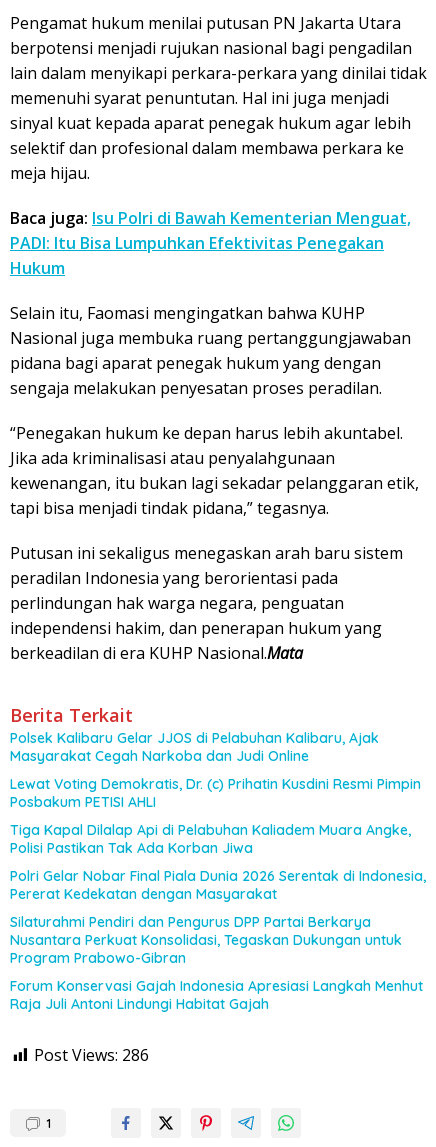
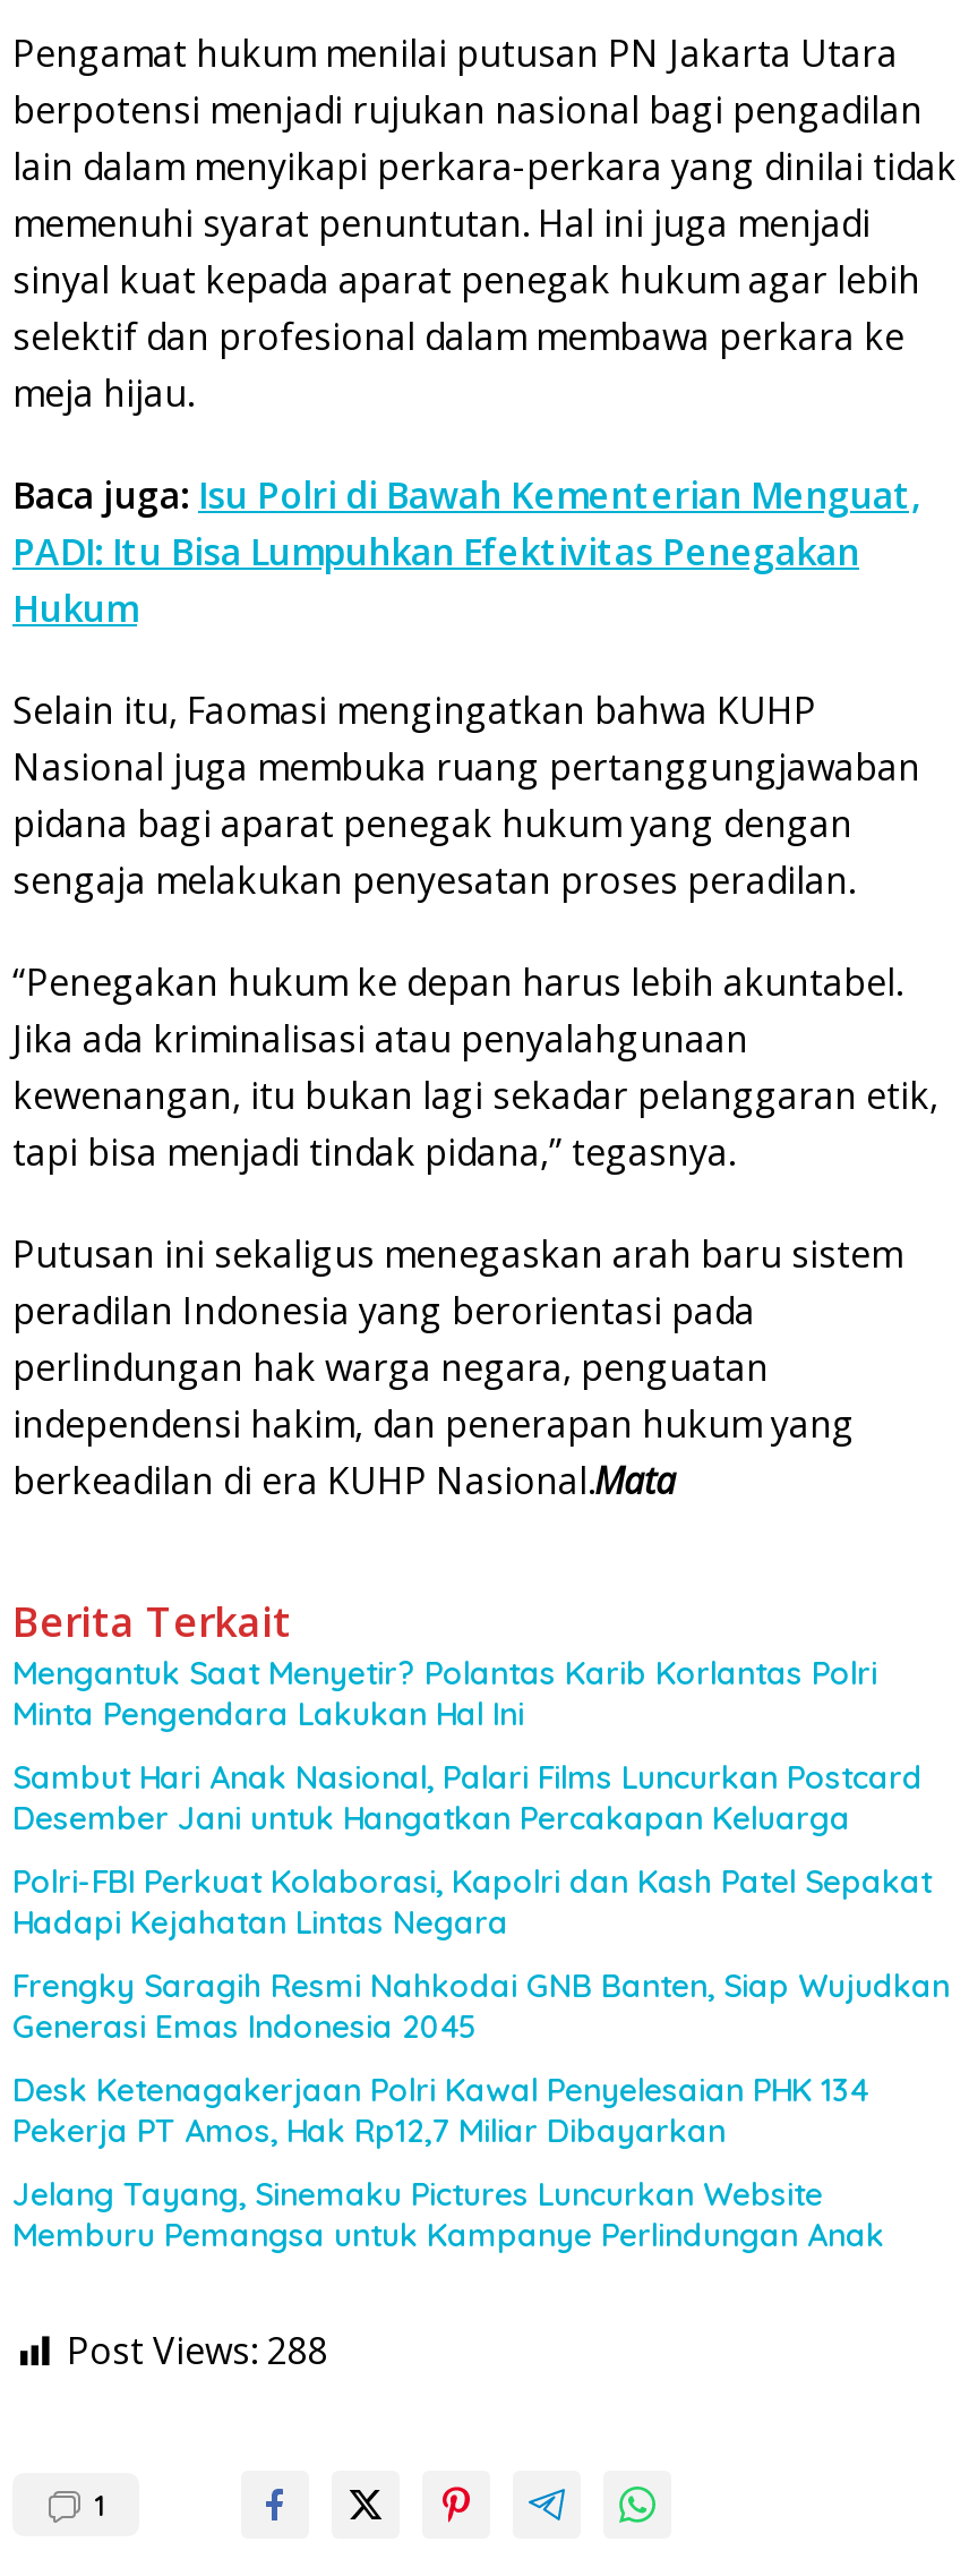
[10,729,379,765] Polsek Kalibaru Gelar JJOS di Pelabuhan Kalibaru, Ajak | Masyarakat Cegah Narkoba dan Judi Online -> [12,1654,877,1735] Mengantuk Saat Menyetir? Polantas Karib Korlantas Polri | Minta Pengendara Lakukan Hal Ini
[10,775,421,811] Lewat Voting Demokratis, Dr. (c) Prihatin Kusdini Resmi Pimpin | Posbakum PETISI AHLI -> [12,1758,923,1839] Sambut Hari Anak Nasional, Palari Films Luncurkan Postcard | Desember Jani untuk Hangatkan Percakapan Keluarga
[10,821,411,857] Tiga Kapal Dilalap Api di Pelabuhan Kaliadem Muara Angke, | Polisi Pastikan Tak Ada Korban Jiwa -> [12,1862,932,1944] Polri-FBI Perkuat Kolaborasi, Kapolri dan Kash Patel Sepakat | Hadapi Kejahatan Lintas Negara
[10,867,426,903] Polri Gelar Nobar Final Piala Dunia 2026 Serentak di Indonesia, | Pererat Kedekatan dengan Masyarakat -> [12,1966,950,2048] Frengky Saragih Resmi Nahkodai GNB Banten, Siap Wujudkan | Generasi Emas Indonesia 2045
[10,913,402,967] Silaturahmi Pendiri dan Pengurus DPP Partai Berkarya | Nusantara Perkuat Konsolidasi, Tegaskan Dukungan untuk | Program Prabowo-Gibran -> [12,2071,868,2152] Desk Ketenagakerjaan Polri Kawal Penyelesaian PHK 134 | Pekerja PT Amos, Hak Rp12,7 Miliar Dibayarkan
[10,977,423,1013] Forum Konservasi Gajah Indonesia Apresiasi Langkah Menhut | Raja Juli Antoni Lindungi Habitat Gajah -> [12,2175,884,2256] Jelang Tayang, Sinemaku Pictures Luncurkan Website | Memburu Pemangsa untuk Kampanye Perlindungan Anak
[34,1044,149,1066] Post Views: 286 -> [67,2327,327,2376] Post Views: 288

